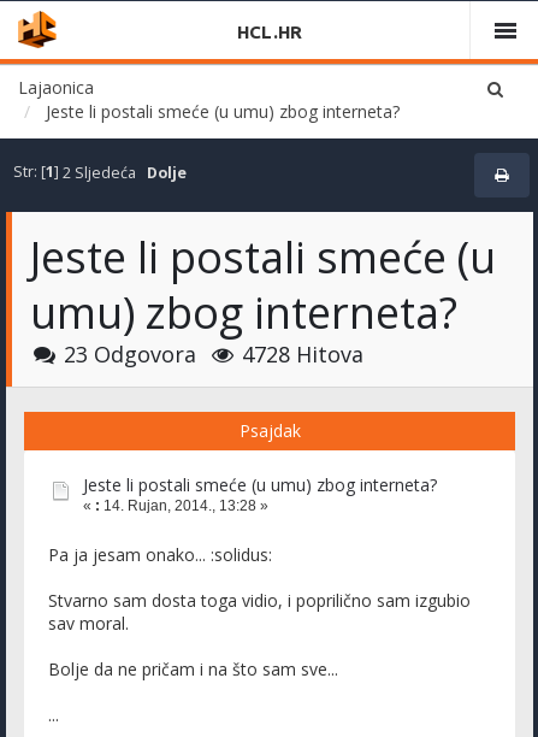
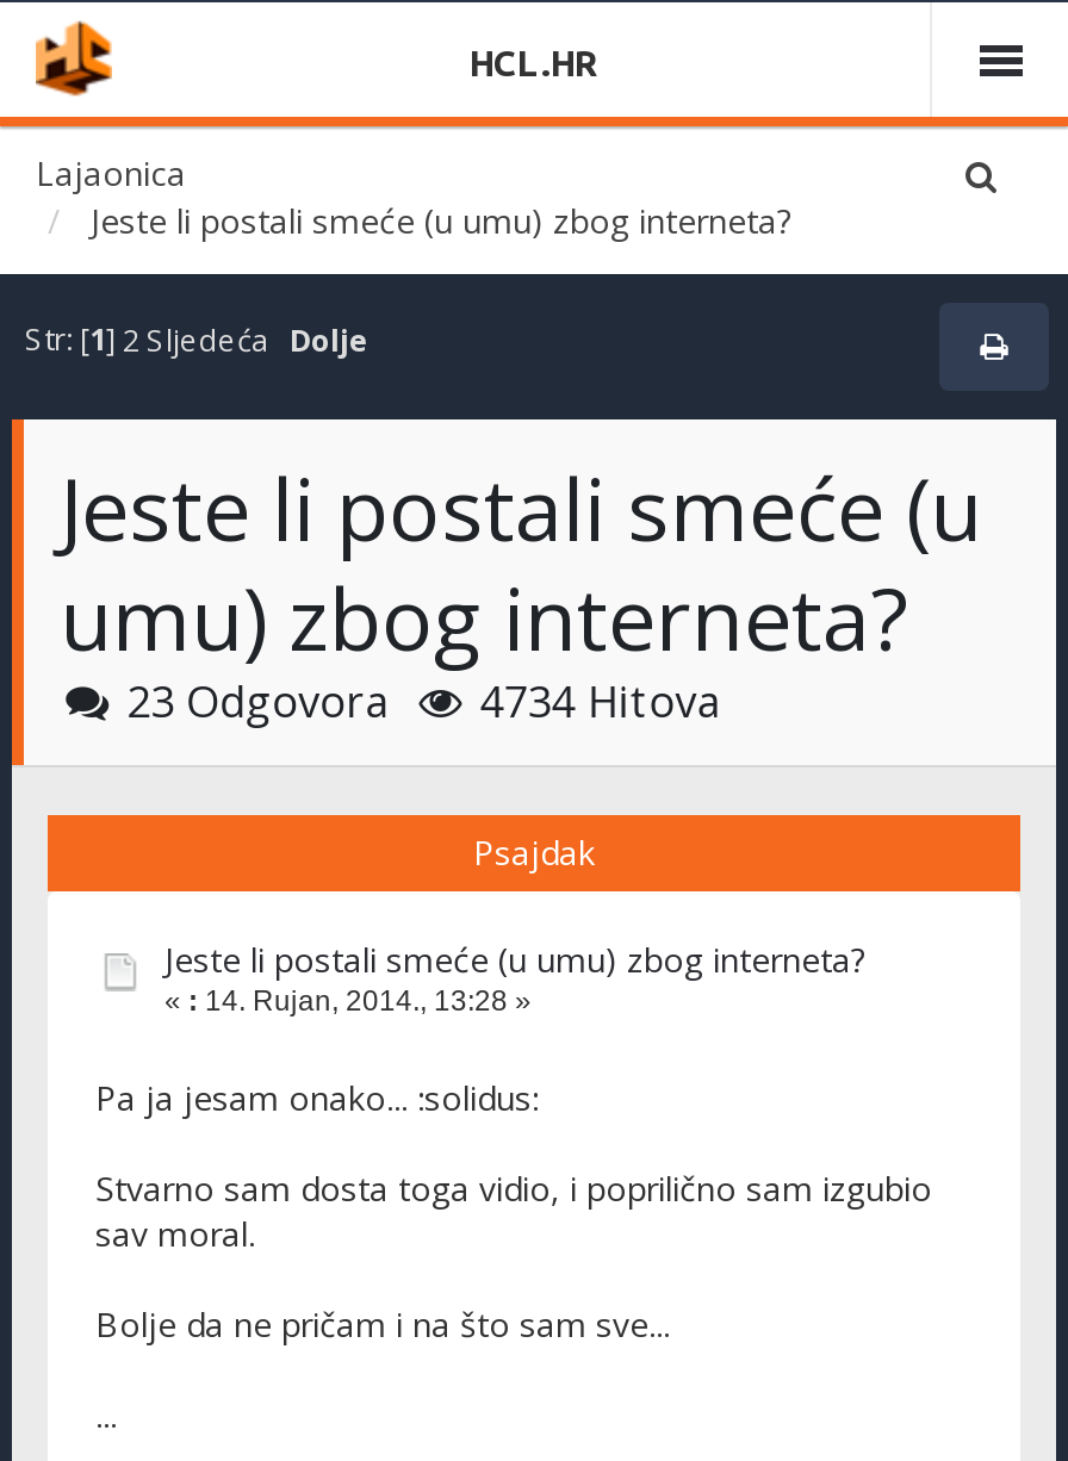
[64,340,364,368] 23 Odgovora 4728 Hitova -> [127,672,721,729] 23 Odgovora 4734 Hitova

